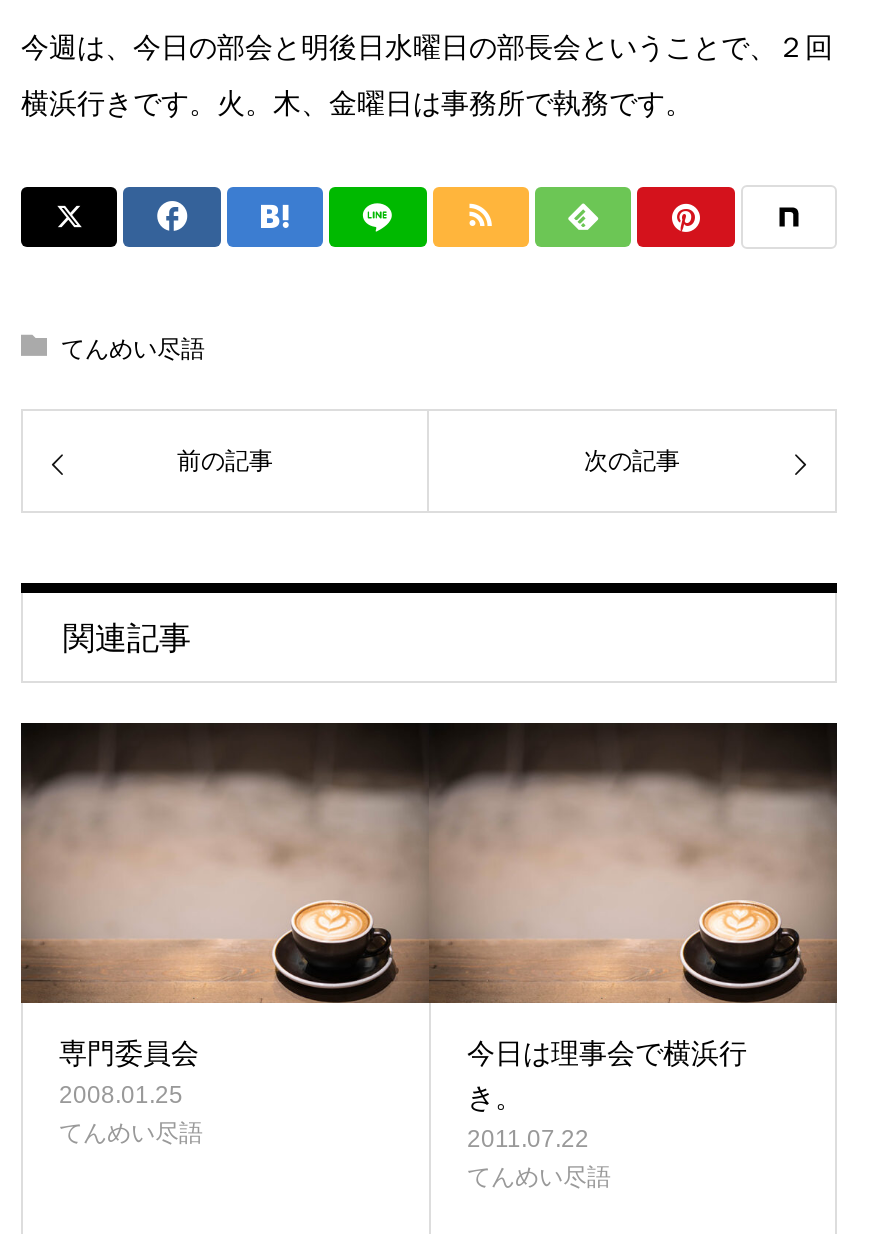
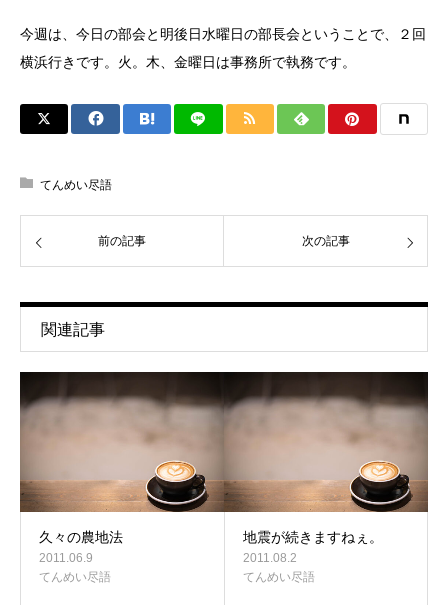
[59,1037,199,1109] 専門委員会 | 2008.01.25 -> [39,529,123,565] 久々の農地法 | 2011.06.9
[467,1037,747,1153] 今日は理事会で横浜行 | き。 | 2011.07.22 -> [243,529,383,565] 地震が続きますねぇ。 | 2011.08.2

